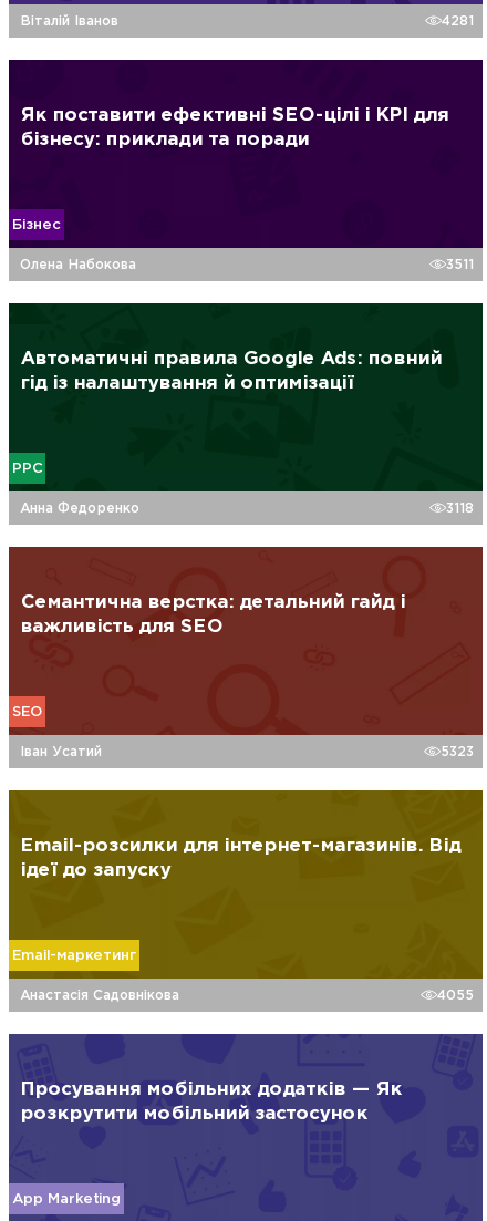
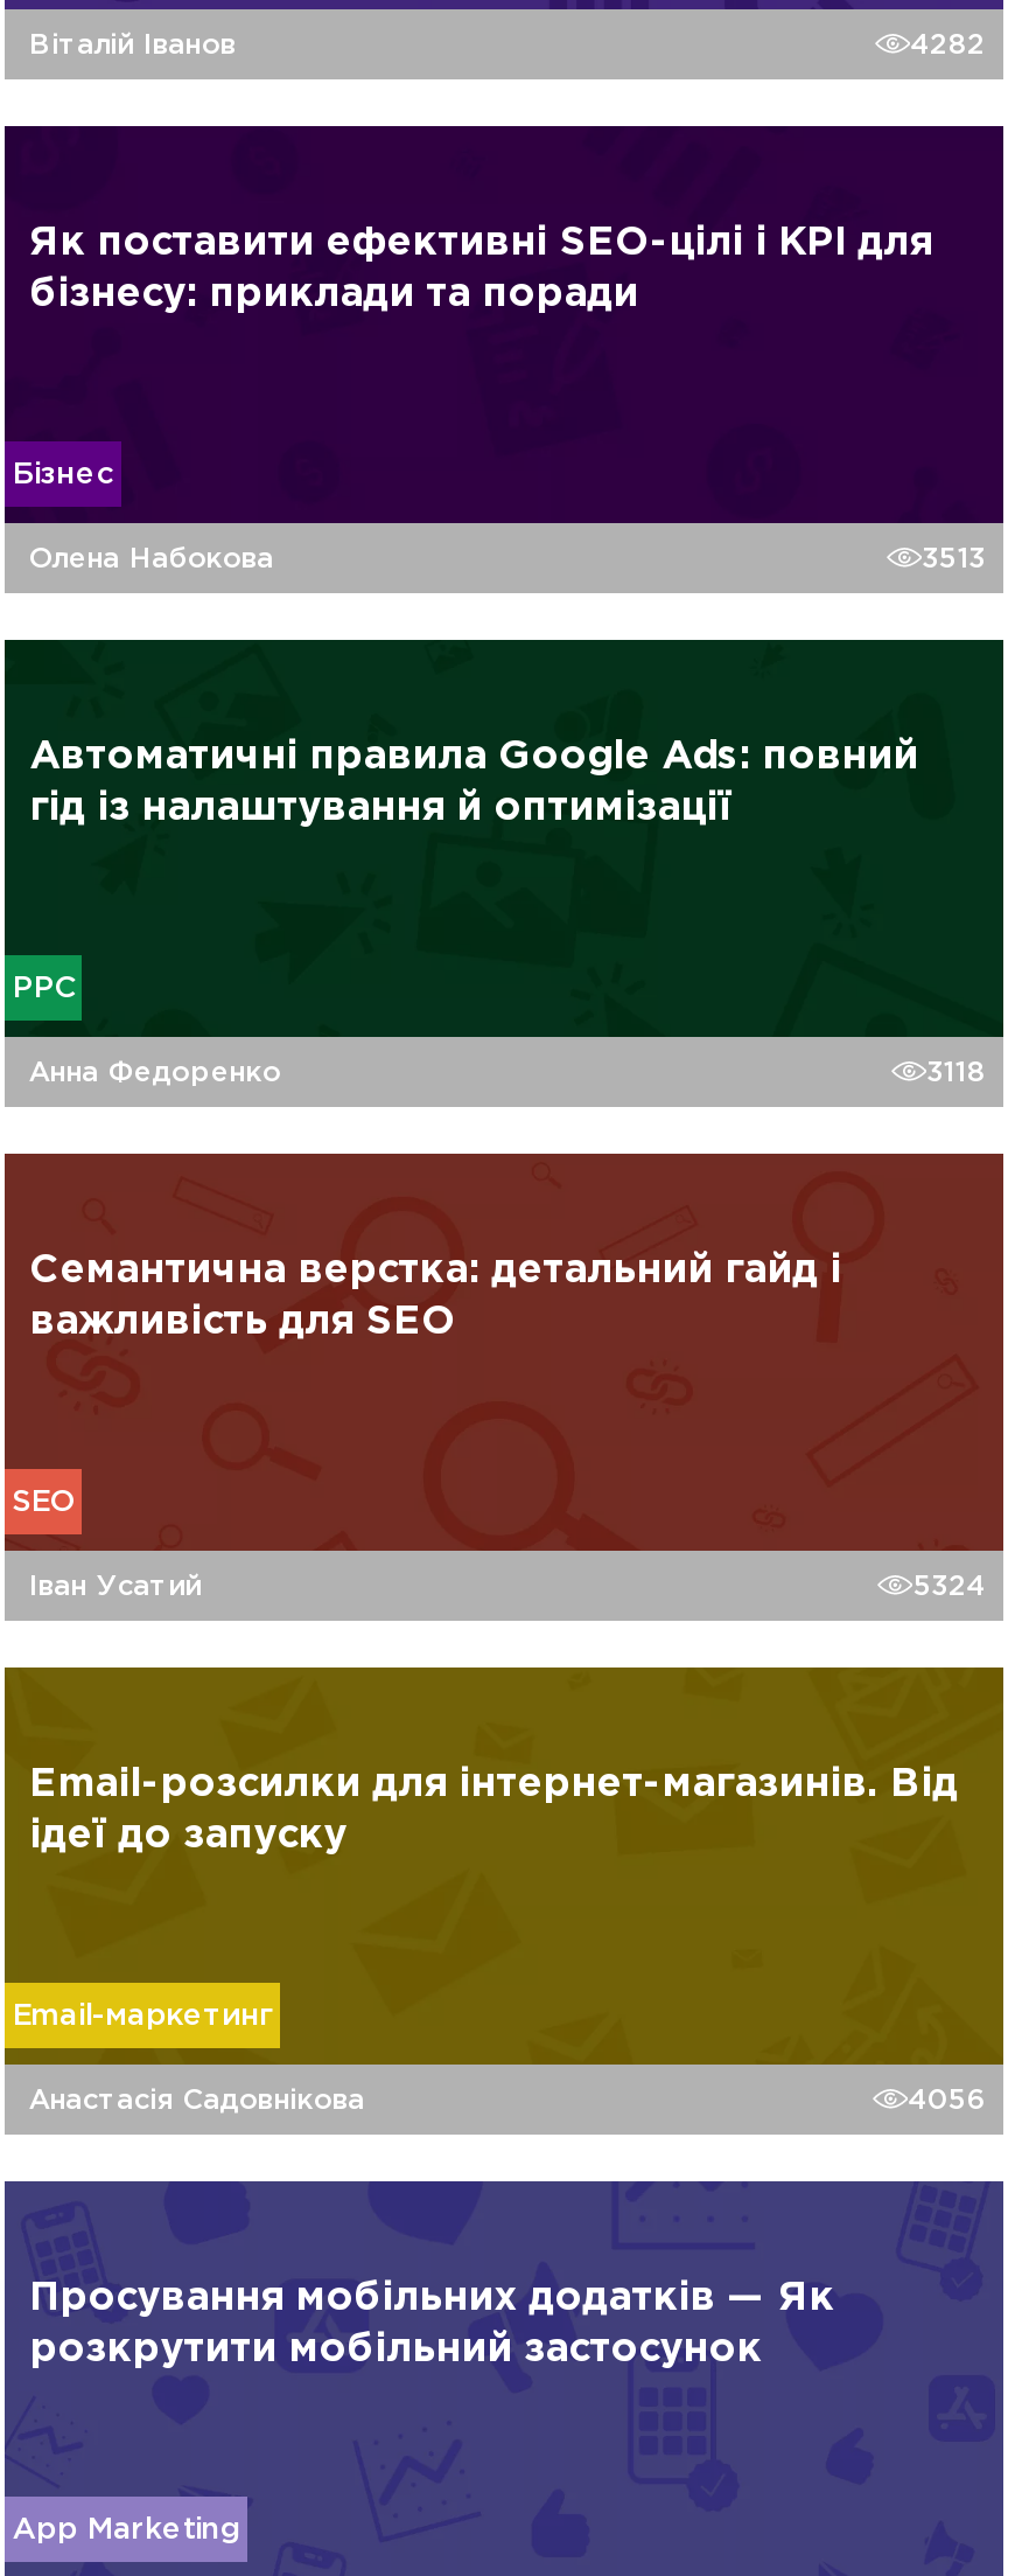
[442,14,474,28] 4281 -> [910,30,985,58] 4282
[446,258,474,271] 3511 -> [922,544,985,572] 3513
[441,745,474,758] 5323 -> [912,1572,985,1600] 5324
[437,989,474,1002] 4055 -> [908,2086,985,2114] 4056

